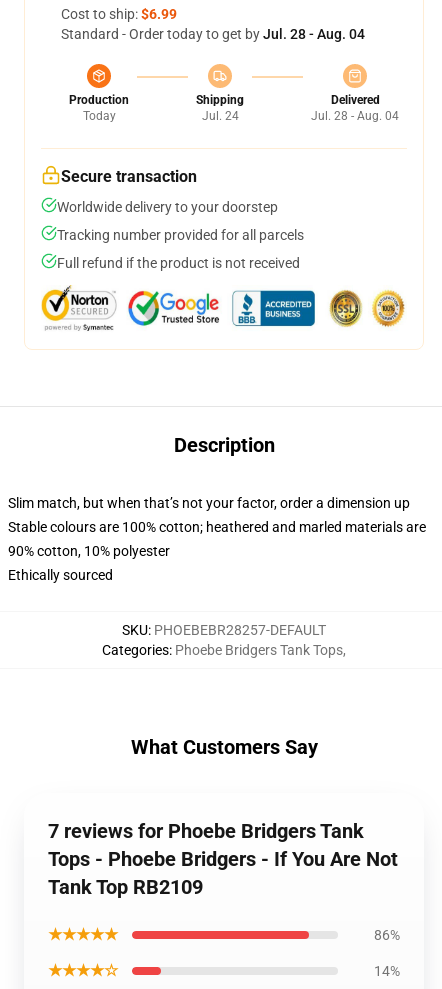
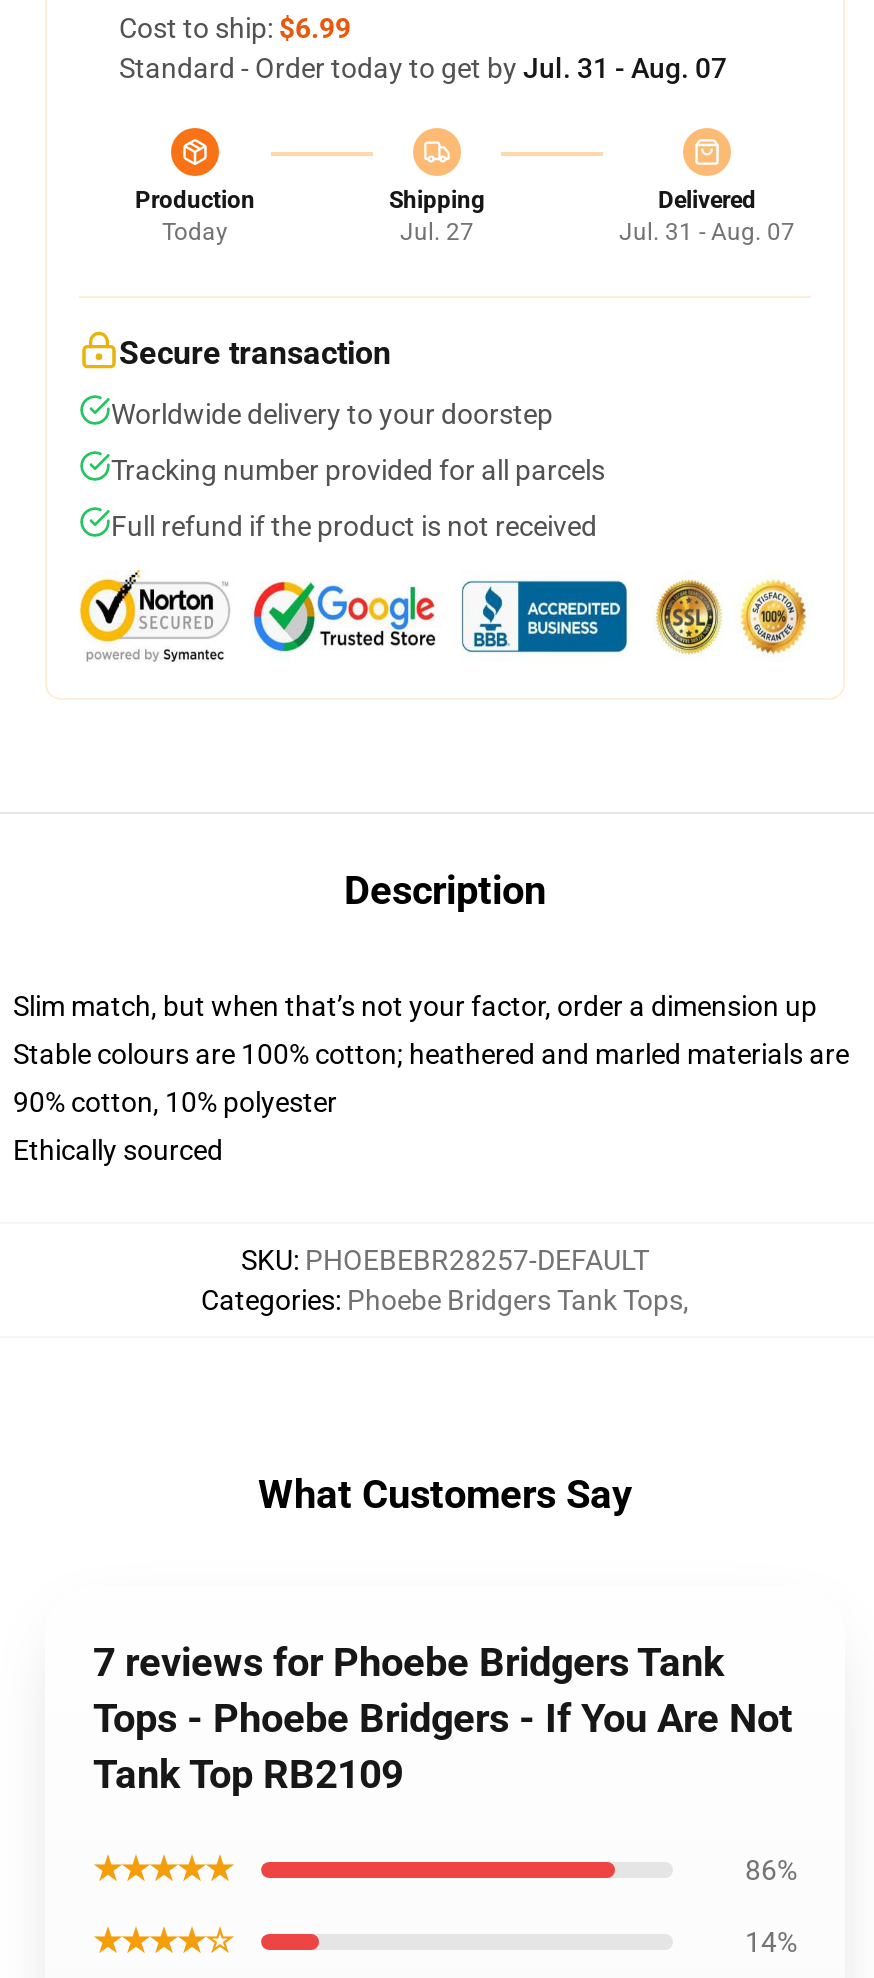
[61,26,365,42] Standard - Order today to get by Jul. 28 - Aug. 04 -> [119,52,727,84] Standard - Order today to get by Jul. 31 - Aug. 07
[201,109,238,123] Jul. 24 -> [400,218,474,246] Jul. 27
[311,109,399,123] Jul. 28 - Aug. 04 -> [619,218,795,246] Jul. 31 - Aug. 07

